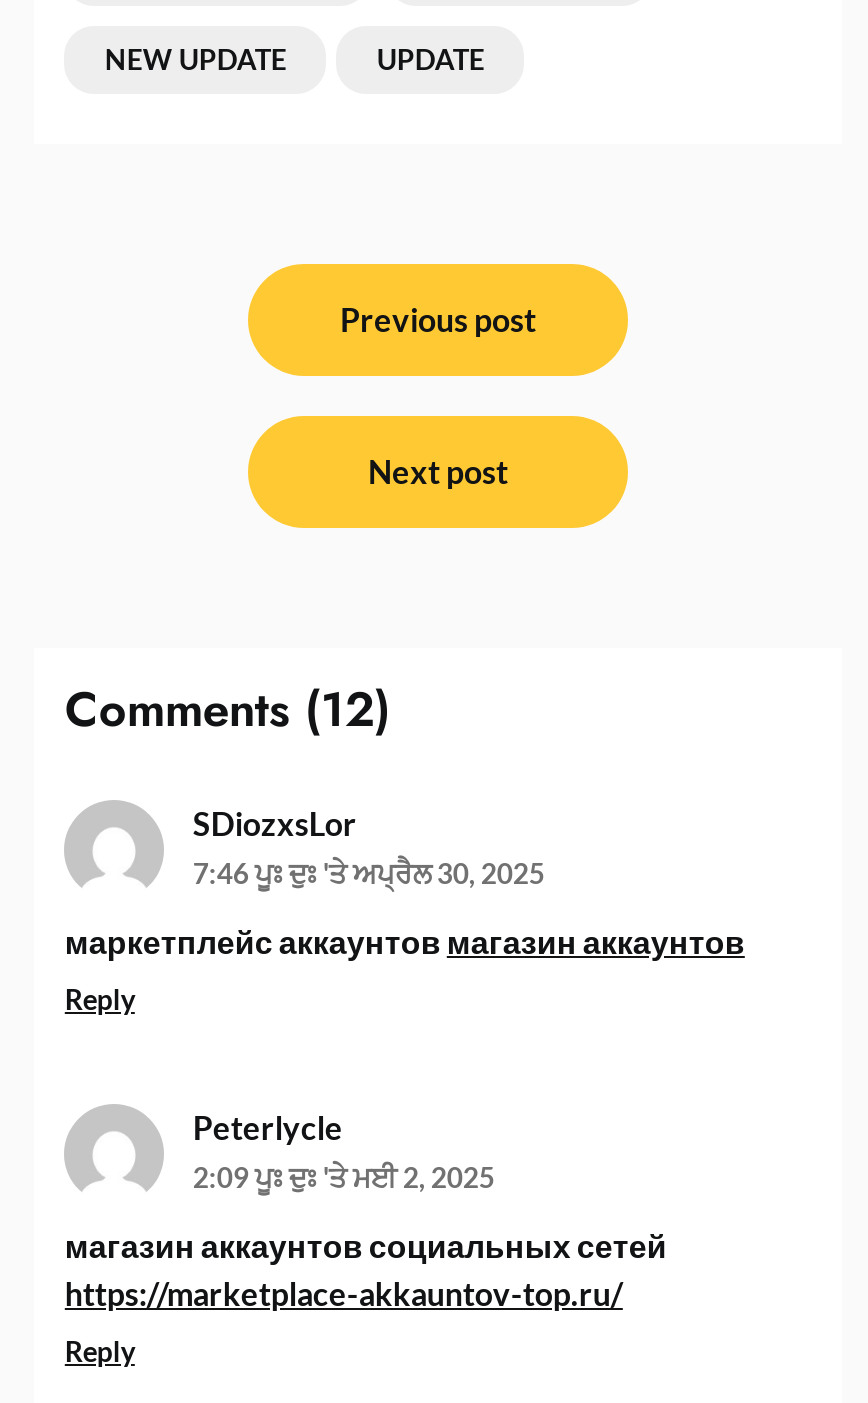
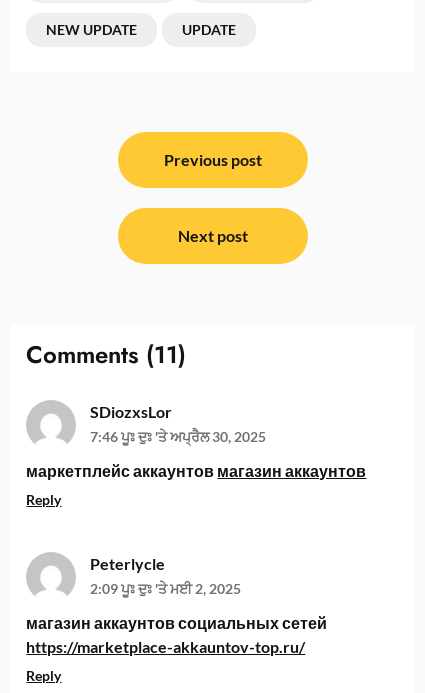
[65,673,391,743] Comments (12) -> [26,337,186,372] Comments (11)

